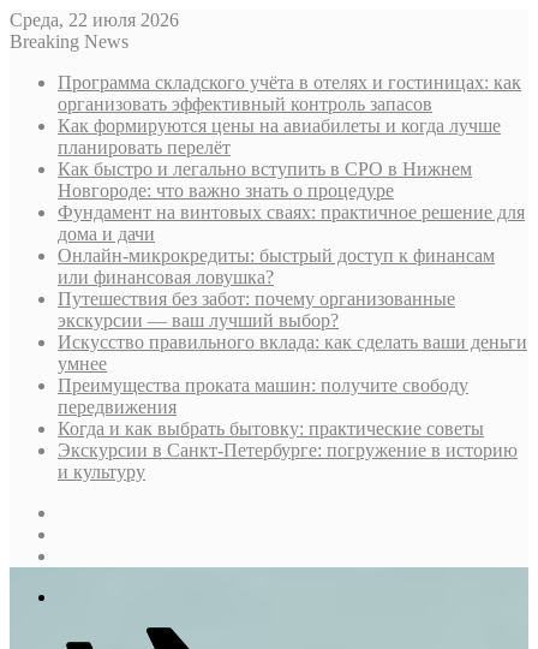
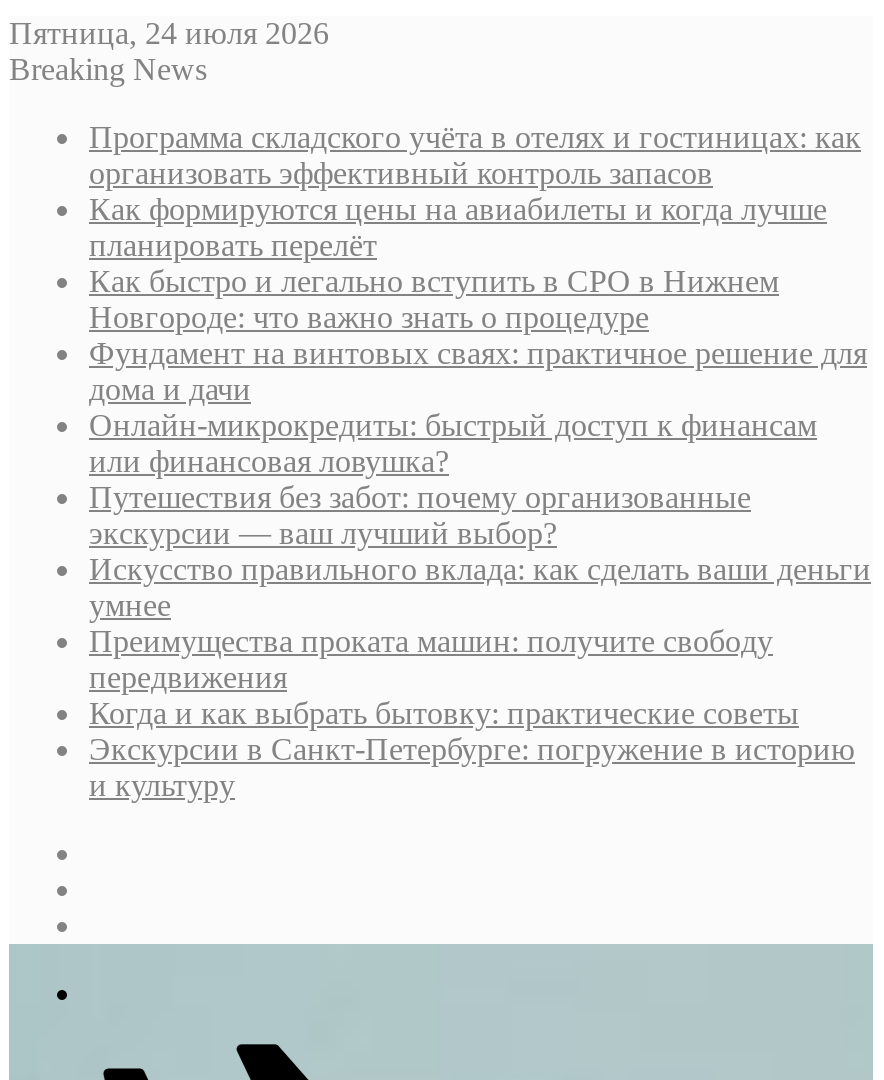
[10,10,179,30] Среда, 22 июля 2026 -> [9,16,329,50] Пятница, 24 июля 2026

